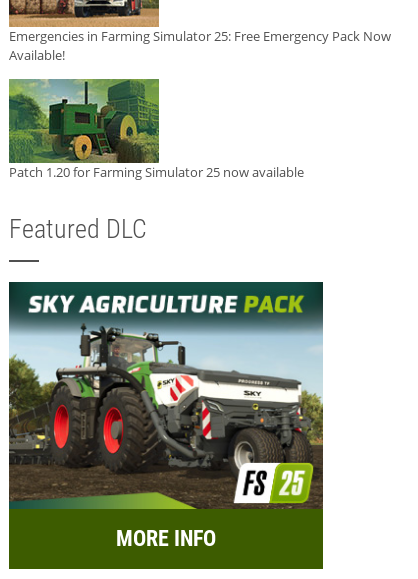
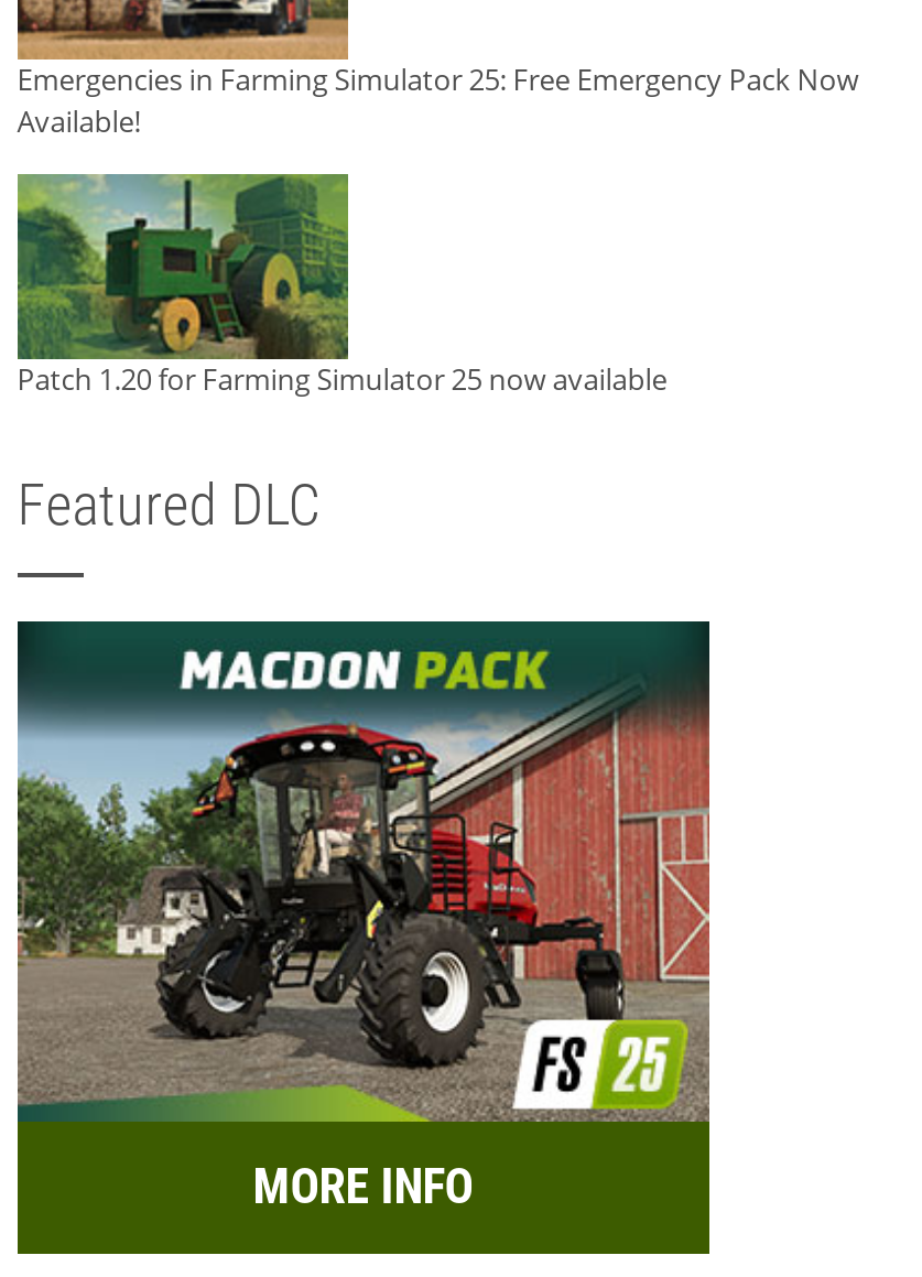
[8,294,323,509] [image] -> [15,650,712,1122] [image]

